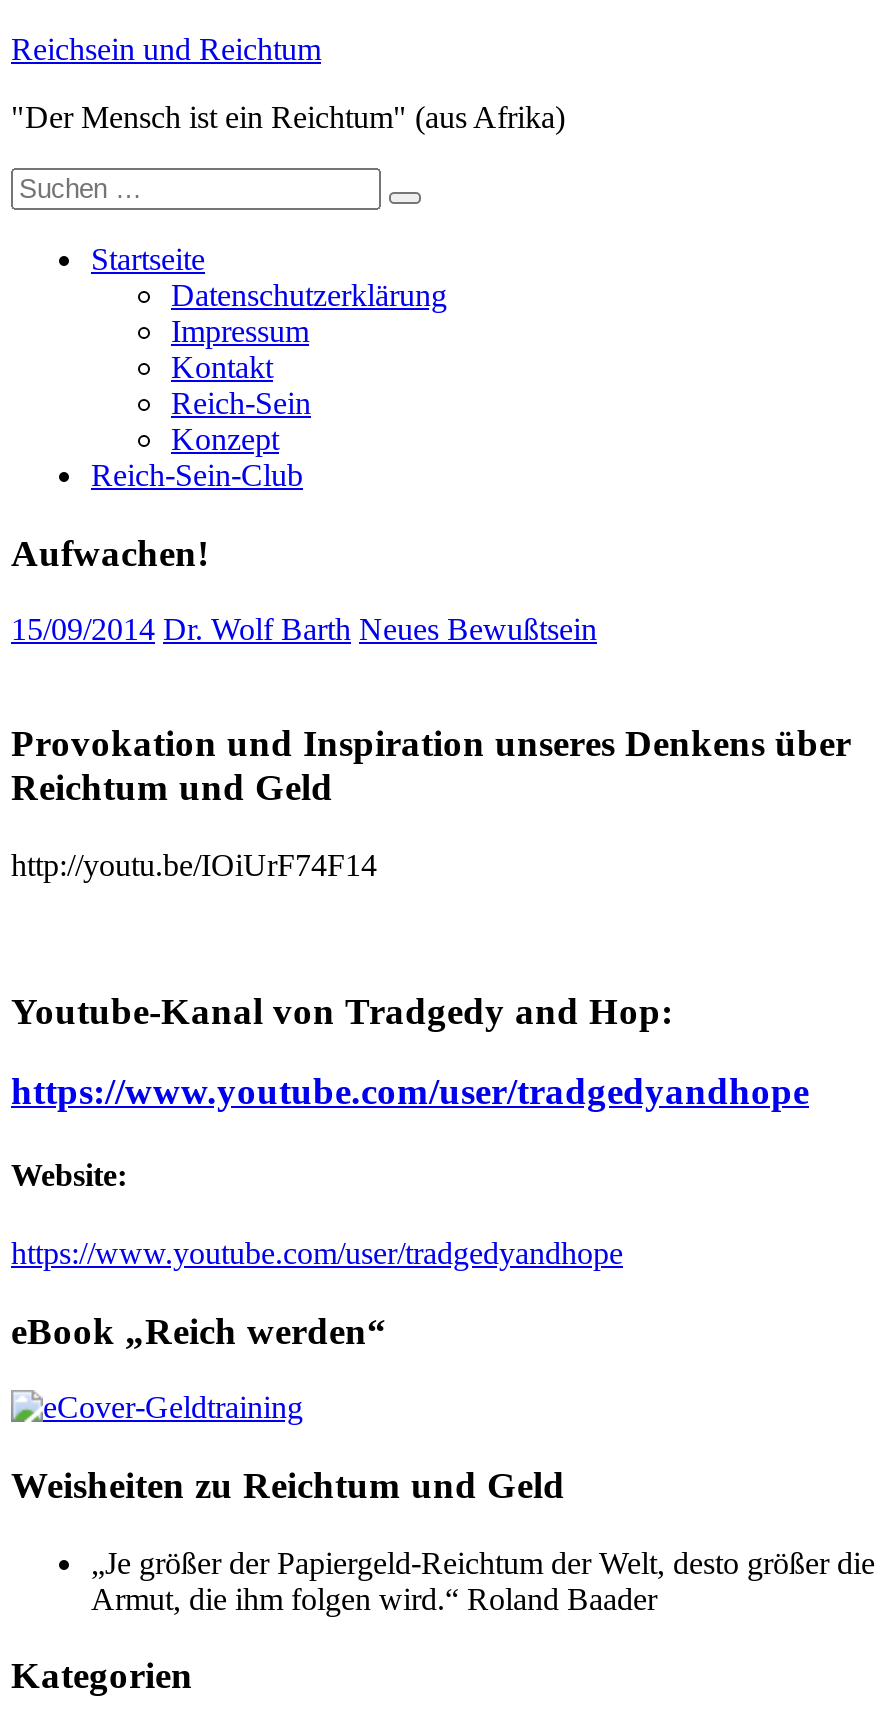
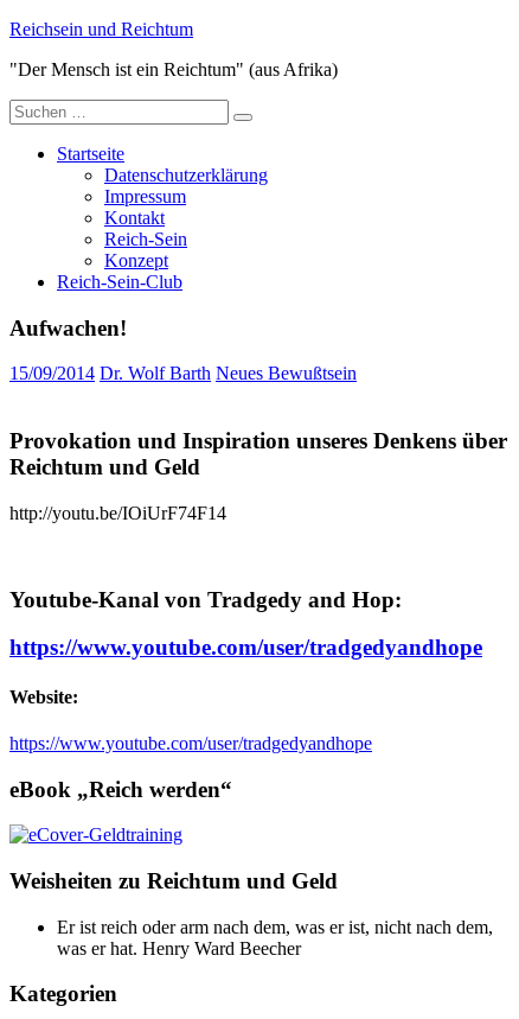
[91,1545,875,1615] „Je größer der Papiergeld-Reichtum der Welt, desto größer die | Armut, die ihm folgen wird.“Roland Baader -> [57,917,493,958] Er ist reich oder arm nach dem, was er ist, nicht nach dem, | was er hat. Henry Ward Beecher

